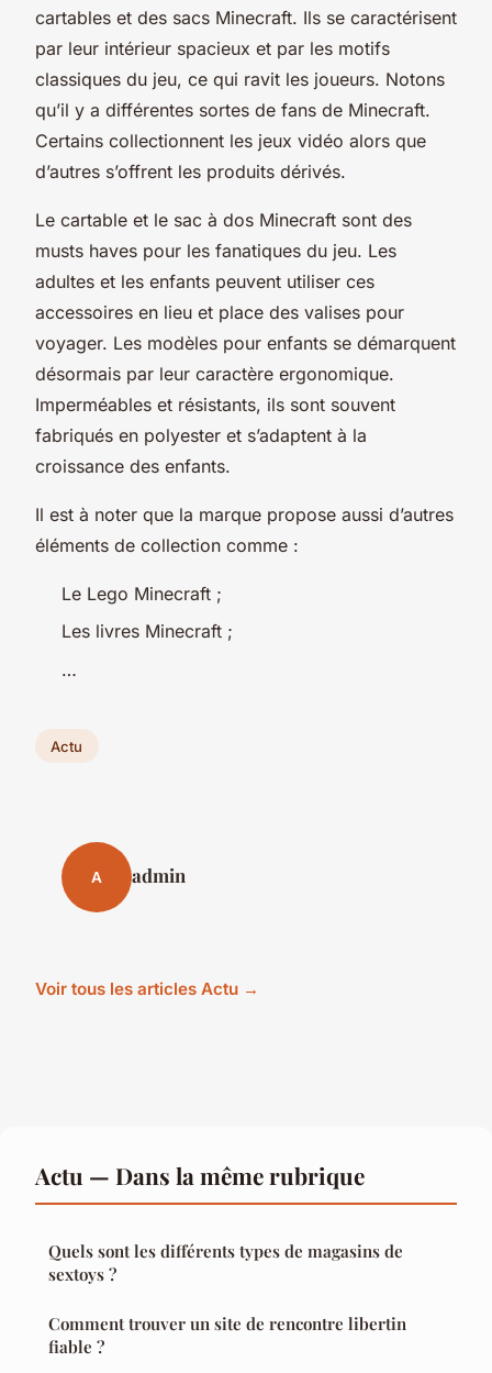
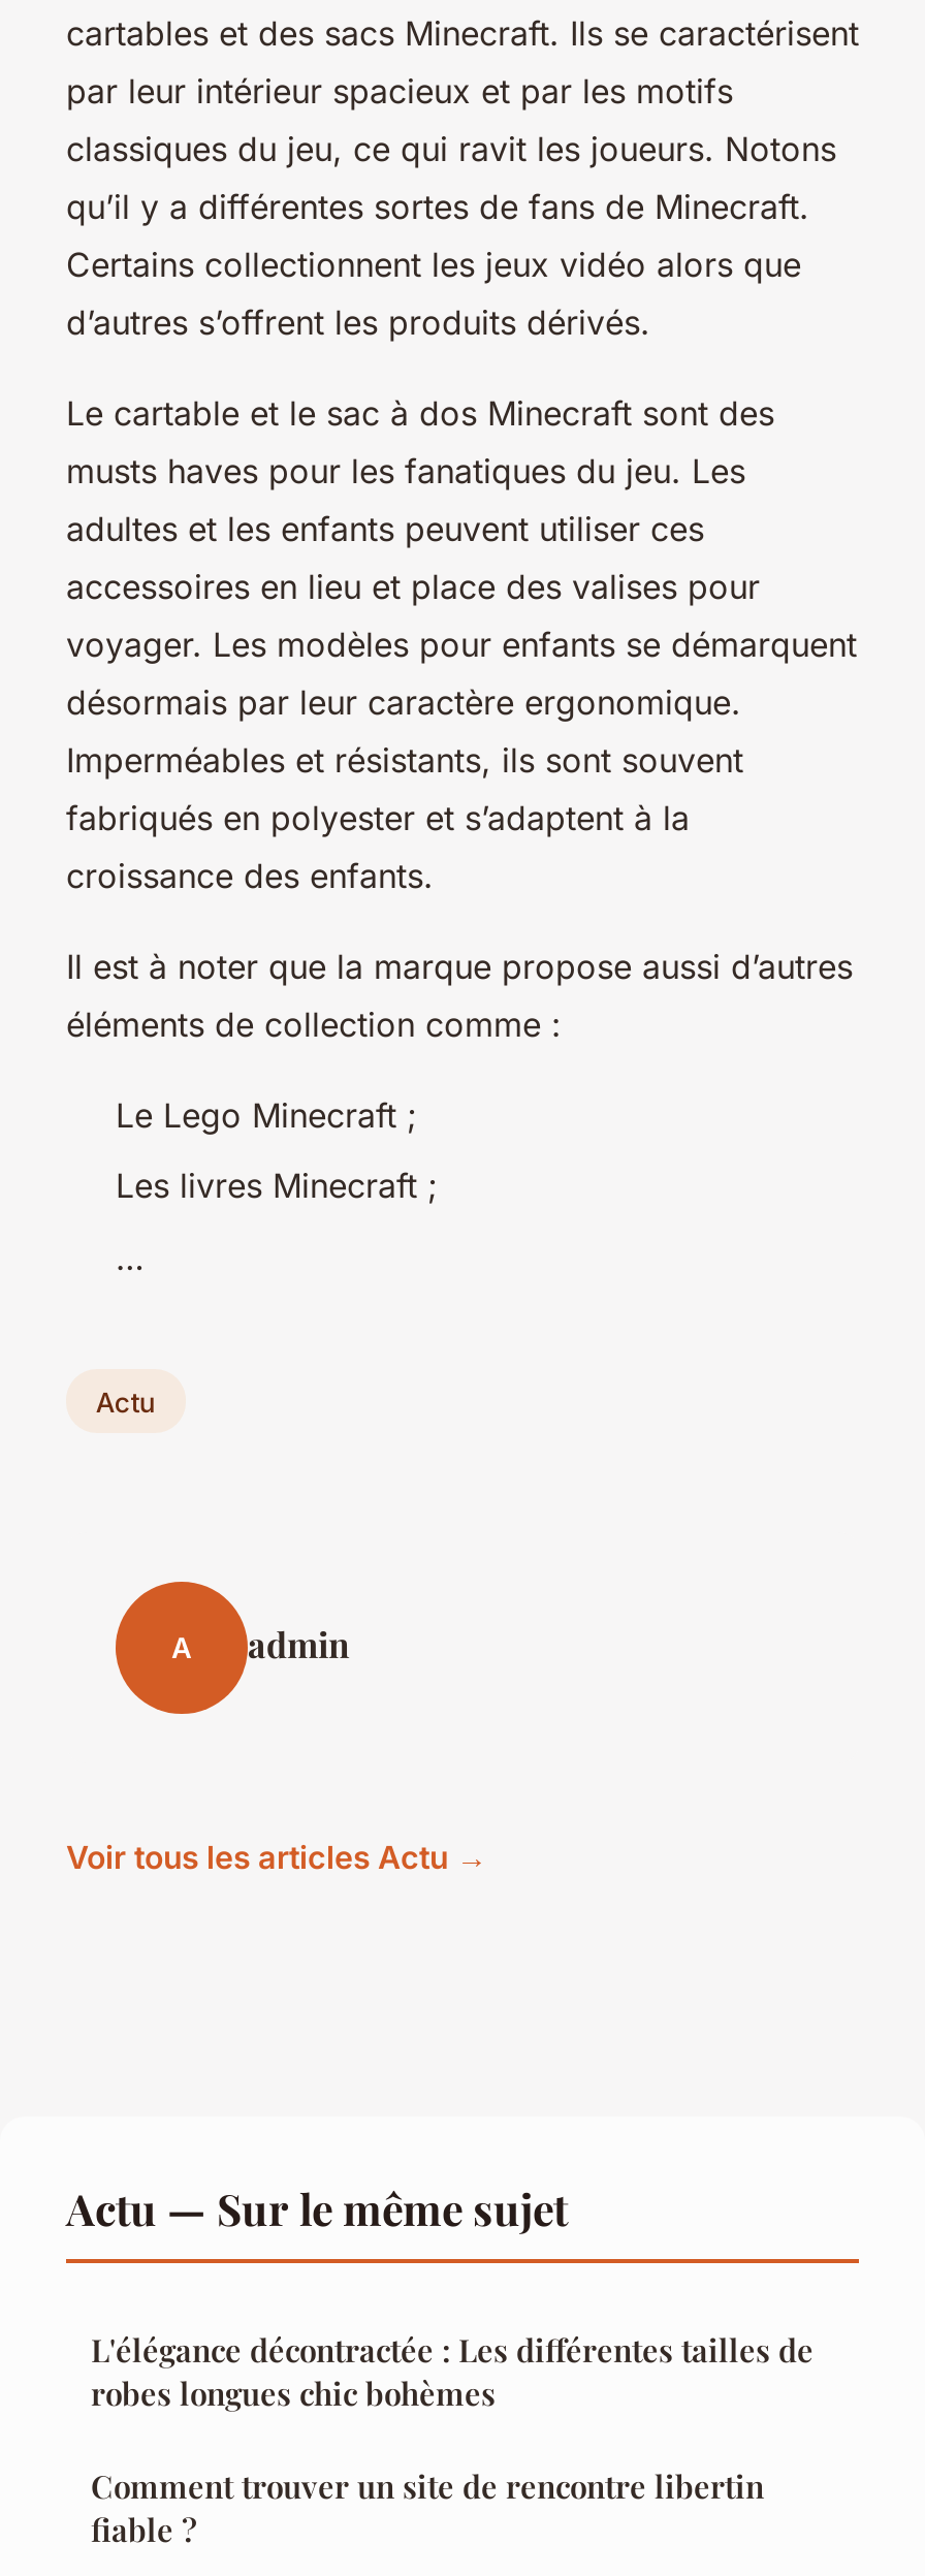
[35,1160,365,1191] Actu — Dans la même rubrique -> [66,2179,568,2237] Actu — Sur le même sujet
[48,1240,403,1285] Quels sont les différents types de magasins de | sextoys ? -> [91,2330,814,2415] L'élégance décontractée : Les différentes tailles de | robes longues chic bohèmes

